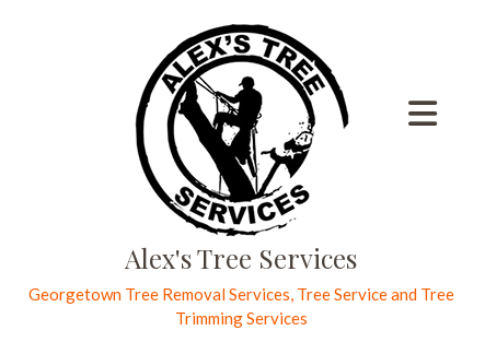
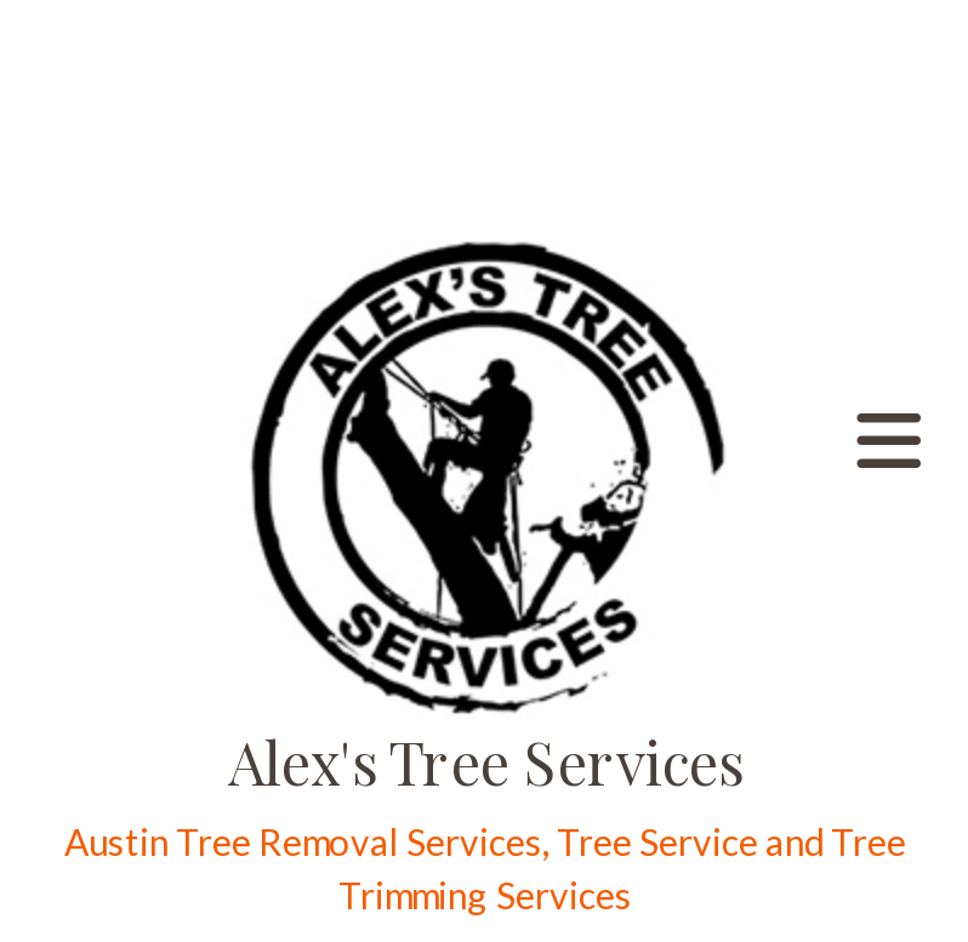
[28,284,454,304] Georgetown Tree Removal Services, Tree Service and Tree -> [64,819,906,863] Austin Tree Removal Services, Tree Service and Tree

